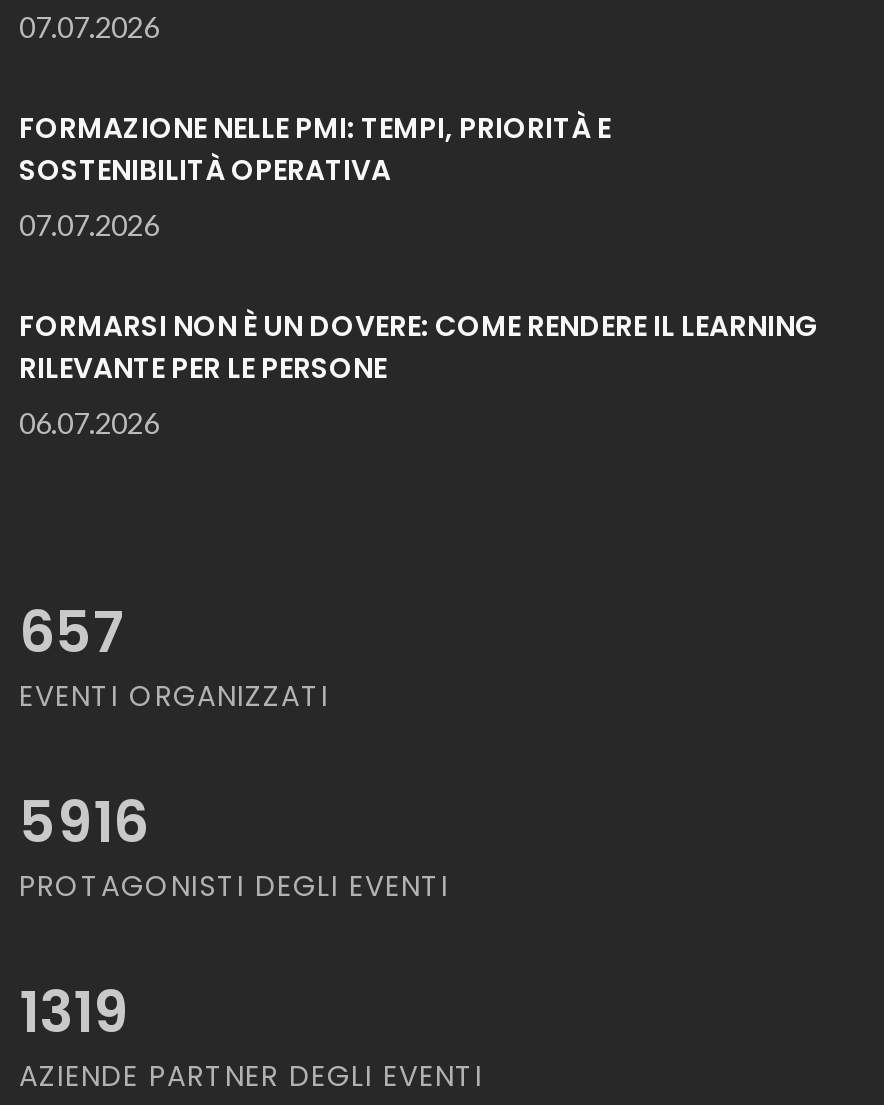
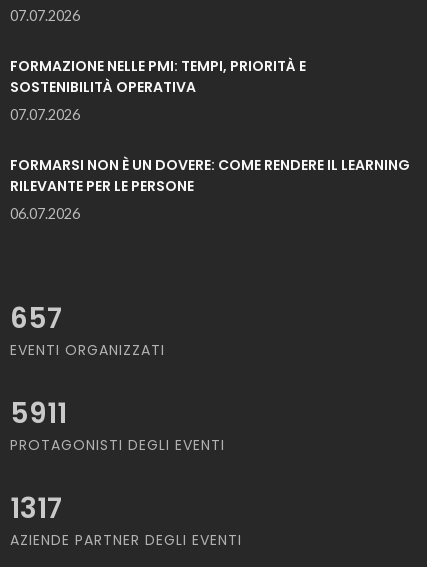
[19,784,149,862] 5916 -> [10,394,67,433] 5911
[19,974,129,1052] 1319 -> [10,489,62,528] 1317

